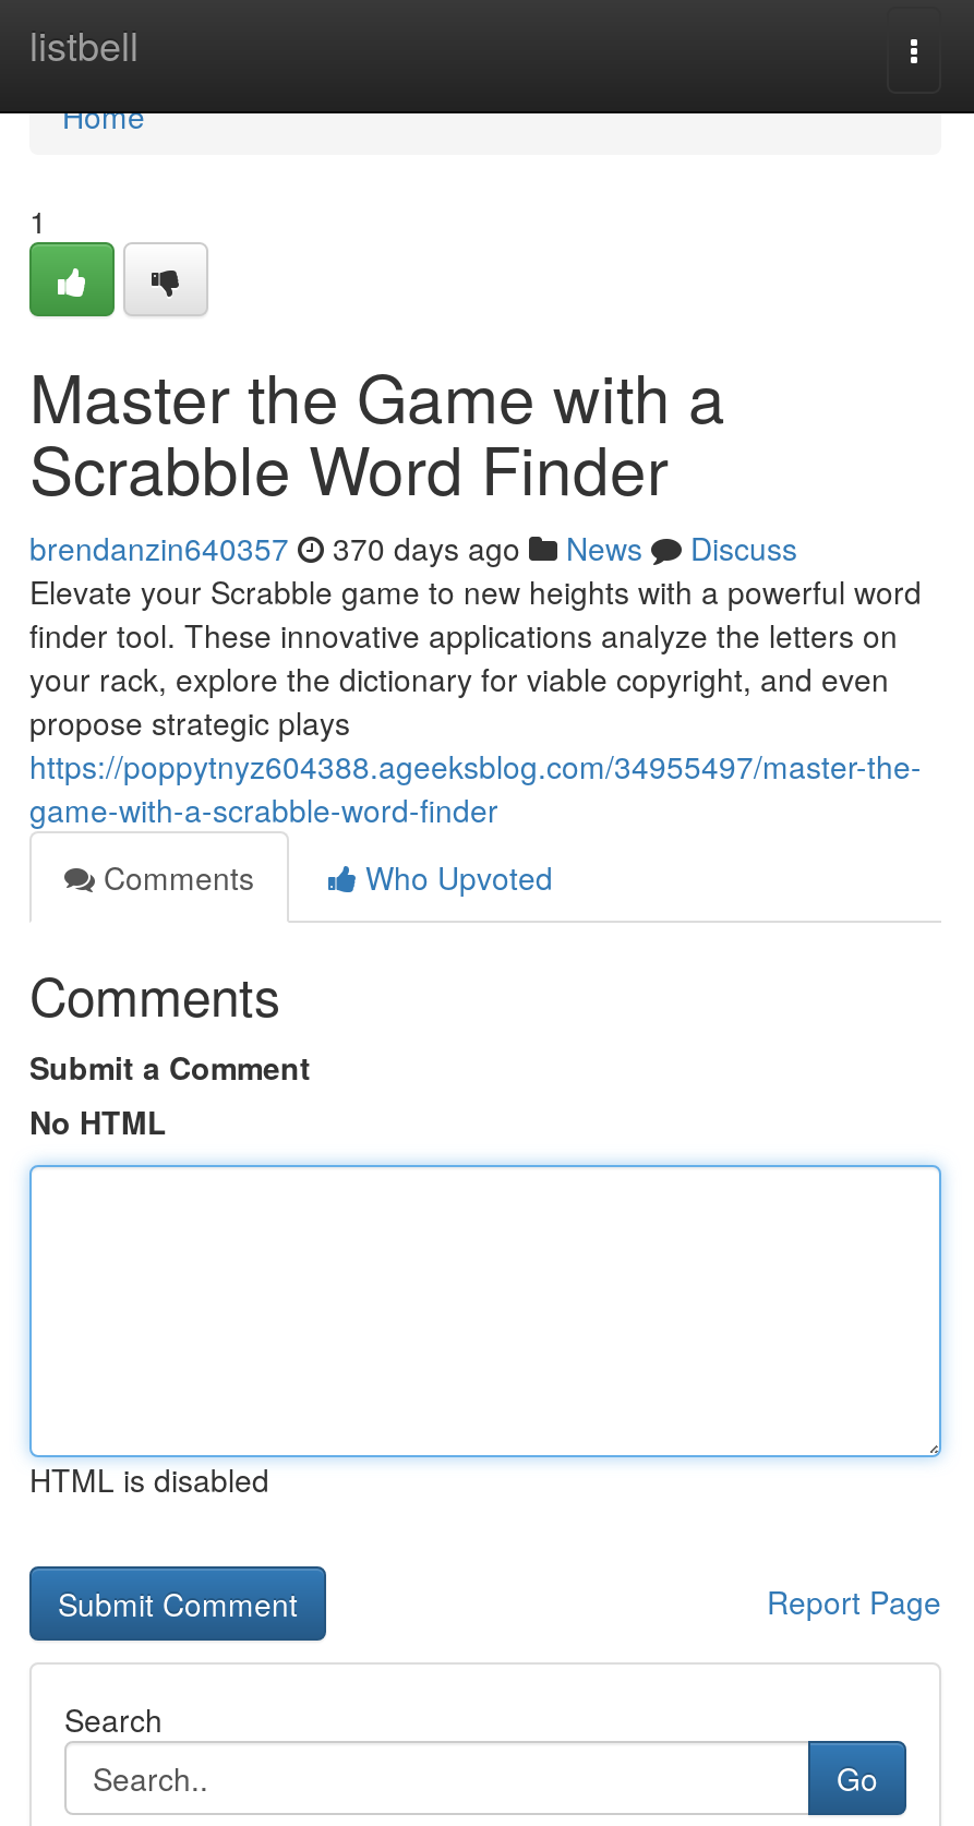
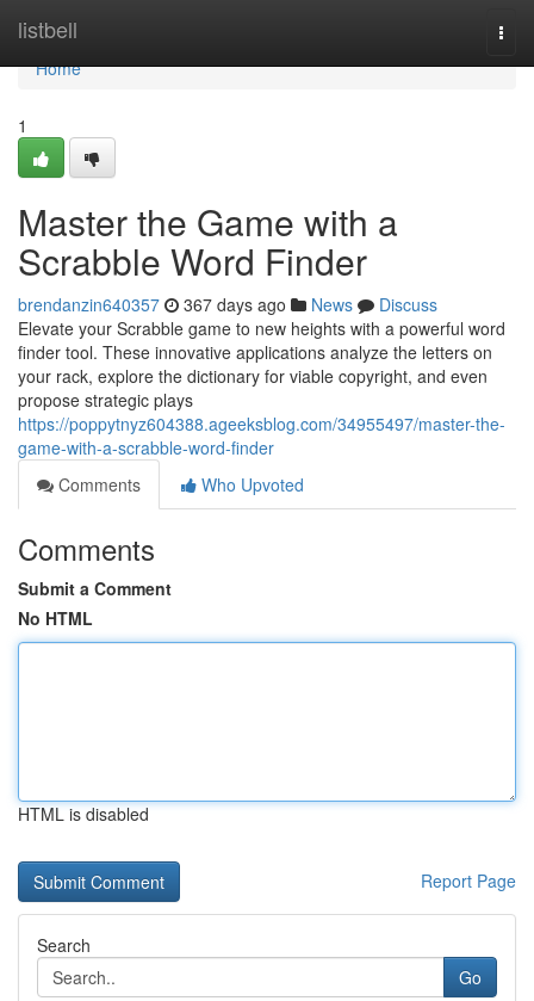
[29,526,797,569] brendanzin640357 370 days ago News Discuss -> [18,292,437,316] brendanzin640357 367 days ago News Discuss

